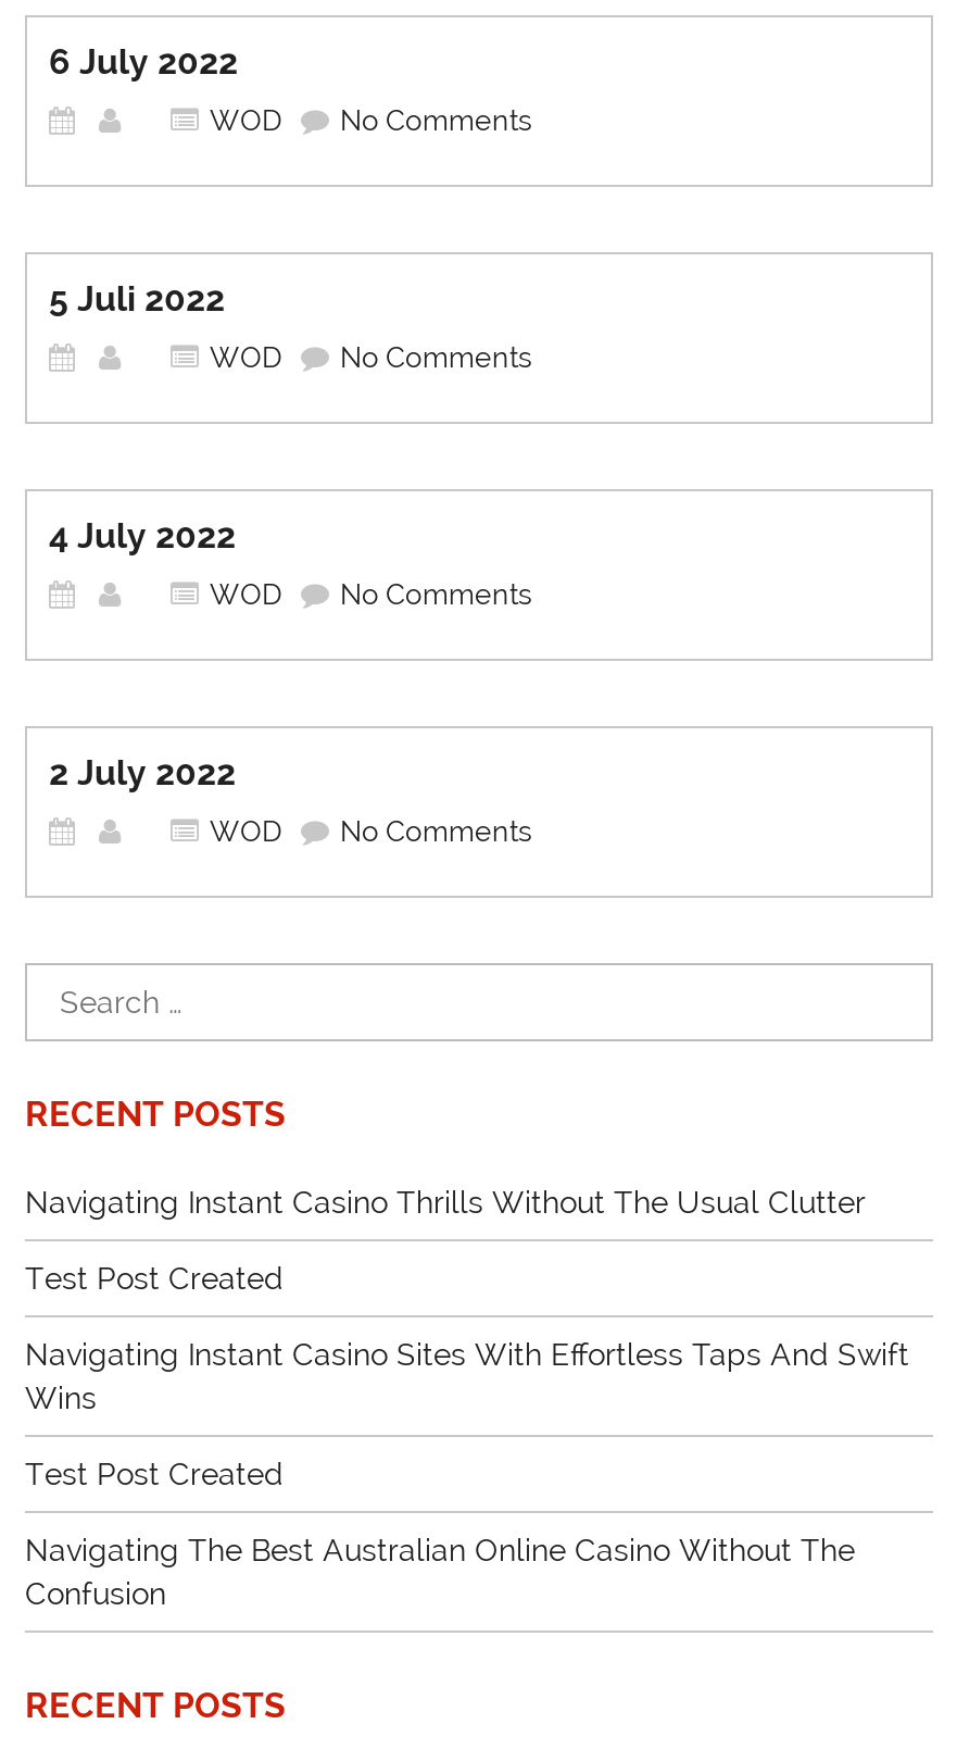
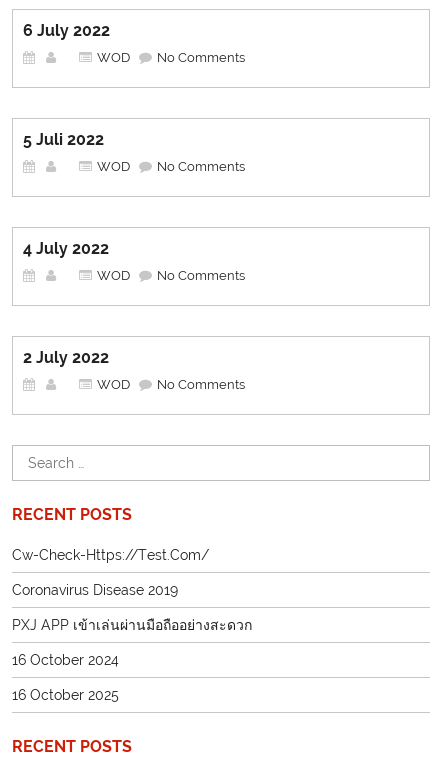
[25,1185,866,1220] Navigating Instant Casino Thrills Without The Usual Clutter -> [12,547,209,563] Cw-Check-Https://test.com/
[25,1261,284,1296] Test Post Created -> [12,582,178,598] Coronavirus Disease 2019
[25,1337,909,1415] Navigating Instant Casino Sites With Effortless Taps And Swift | Wins -> [12,617,252,633] PXJ APP เข้าเล่นผ่านมือถืออย่างสะดวก
[25,1457,284,1491] Test Post Created -> [12,652,119,668] 16 October 2024
[25,1533,855,1611] Navigating The Best Australian Online Casino Without The | Confusion -> [12,687,119,703] 16 October 2025

